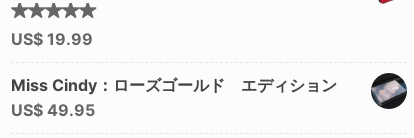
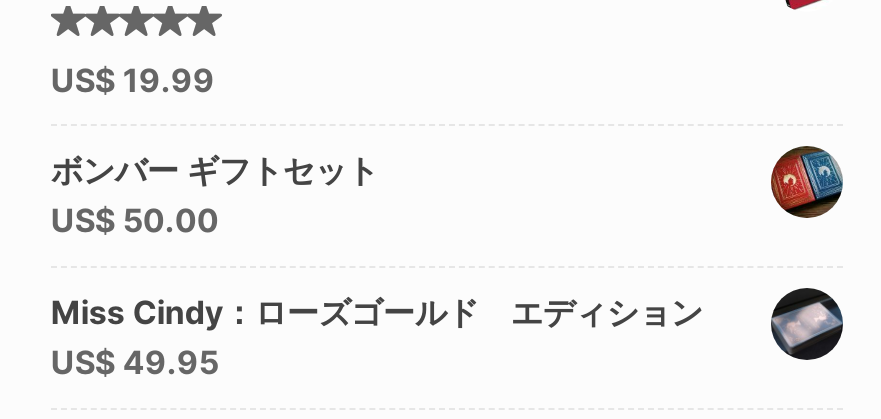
none -> [51,150,379,240] ボンバー ギフトセット | US$50.00
none -> [771,148,843,218] [image]

